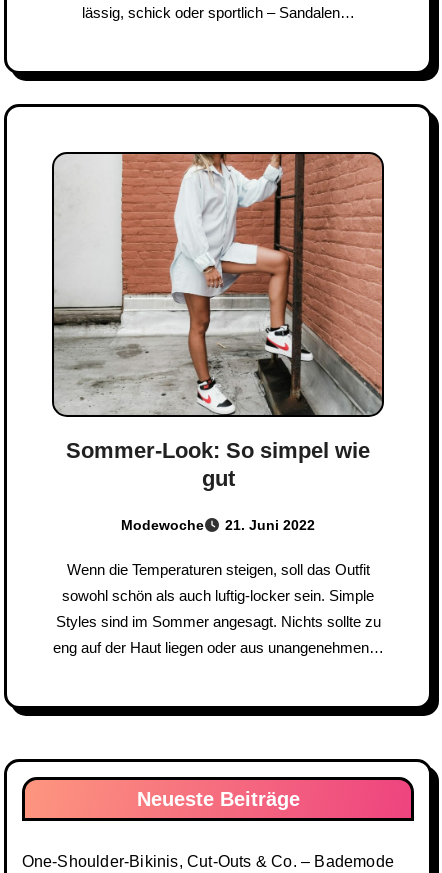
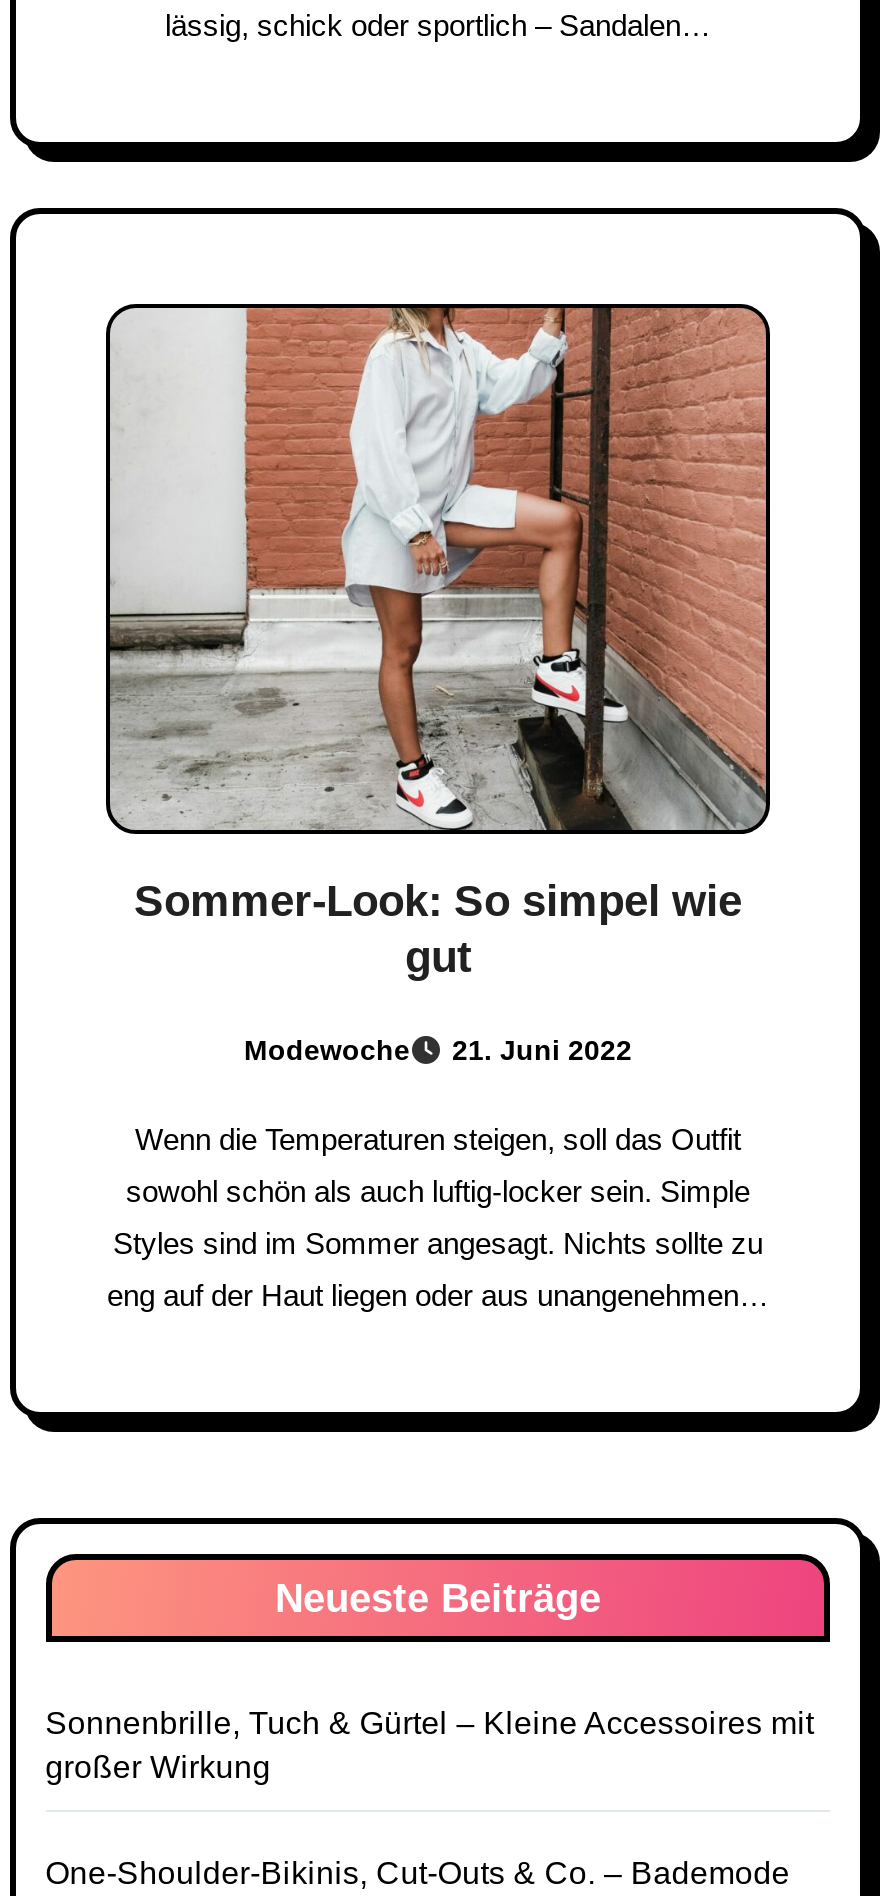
none -> [45,1705,814,1783] Sonnenbrille, Tuch & Gürtel – Kleine Accessoires mit | großer Wirkung

